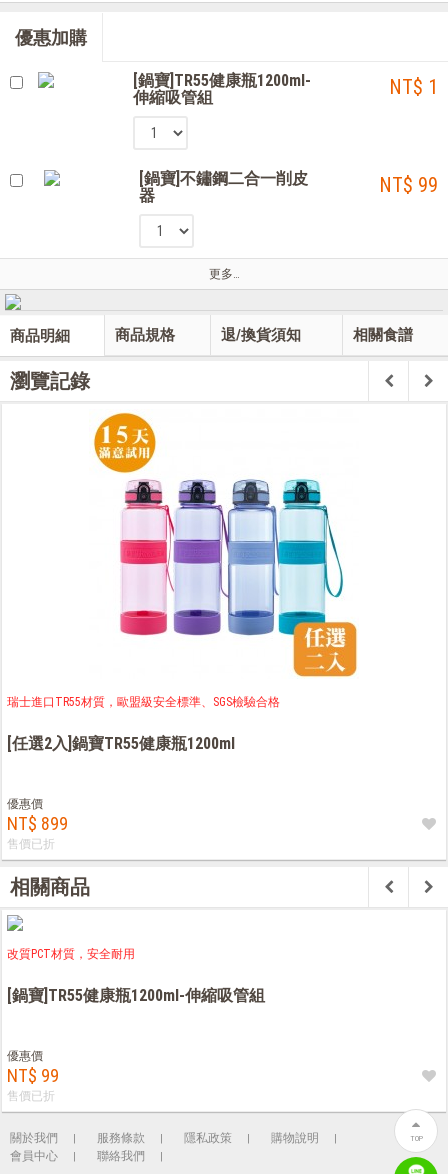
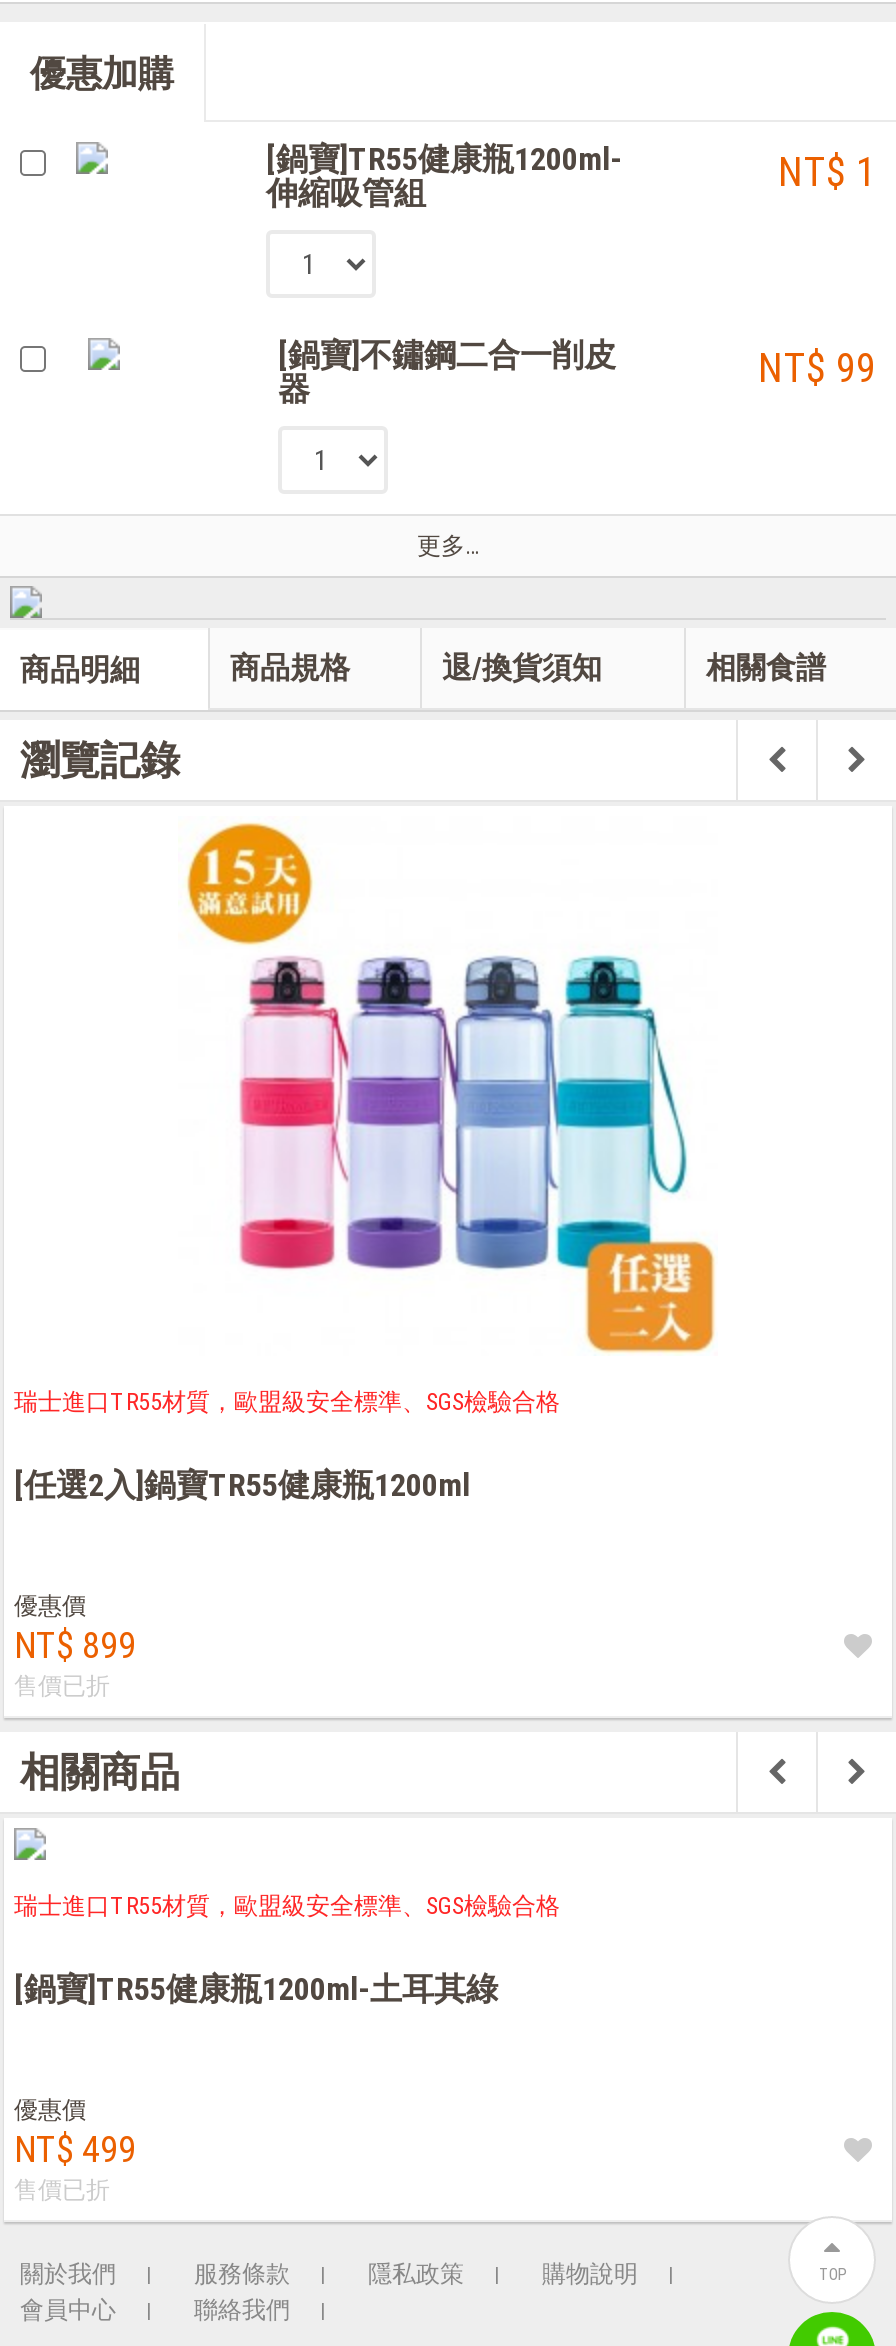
[7,947,135,961] 改質PCT材質，安全耐用 -> [14,1892,560,1920] 瑞士進口TR55材質，歐盟級安全標準、SGS檢驗合格
[7,986,265,1005] [鍋寶]TR55健康瓶1200ml-伸縮吸管組 -> [14,1970,498,2008] [鍋寶]TR55健康瓶1200ml-土耳其綠
[7,1065,59,1086] NT$ 99 -> [14,2128,136,2170] NT$ 499

